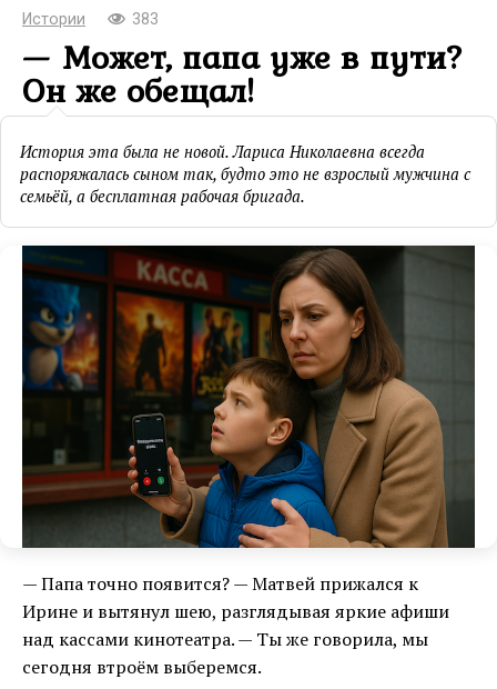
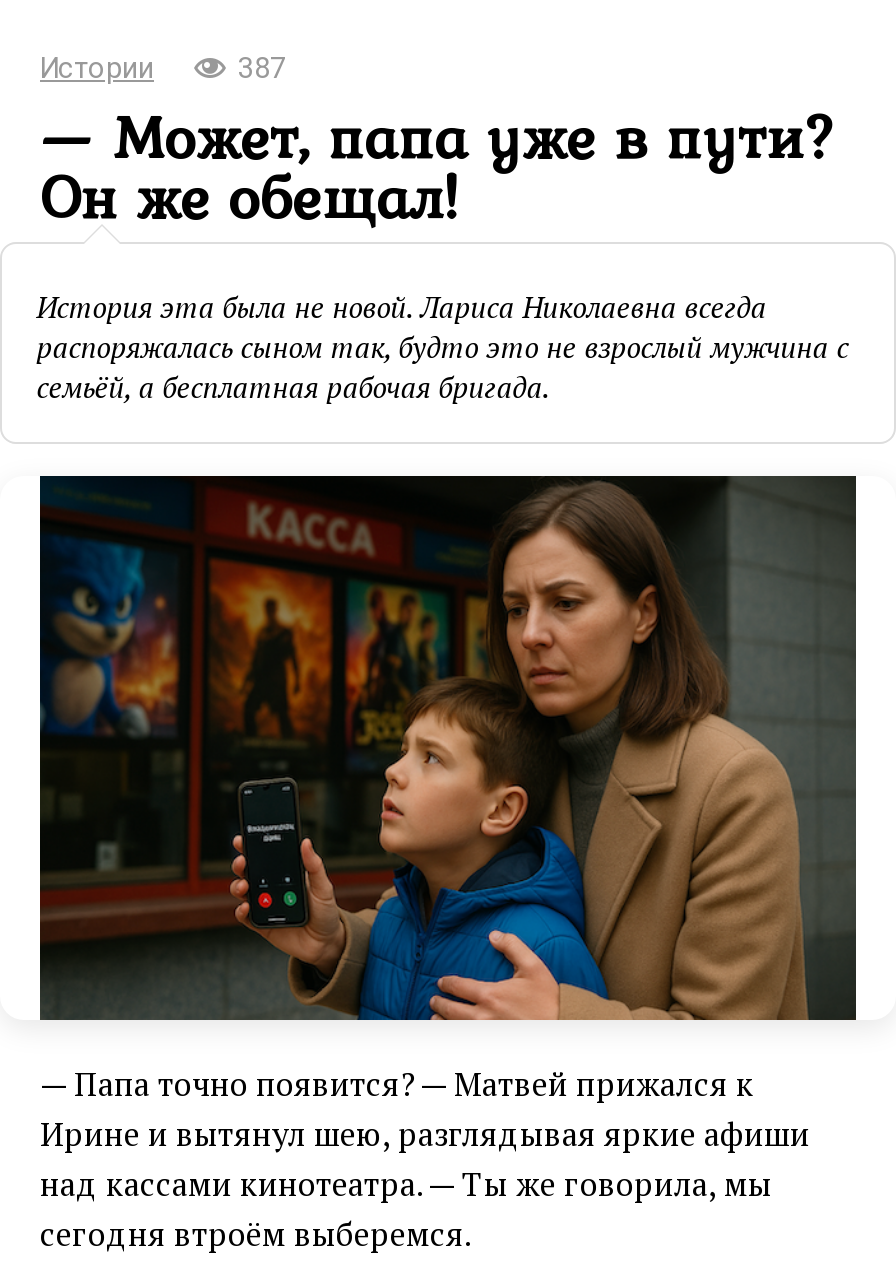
[132,10,159,29] 383 -> [238,52,286,86] 387

